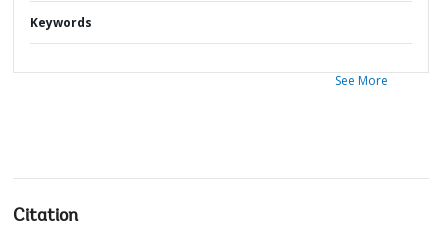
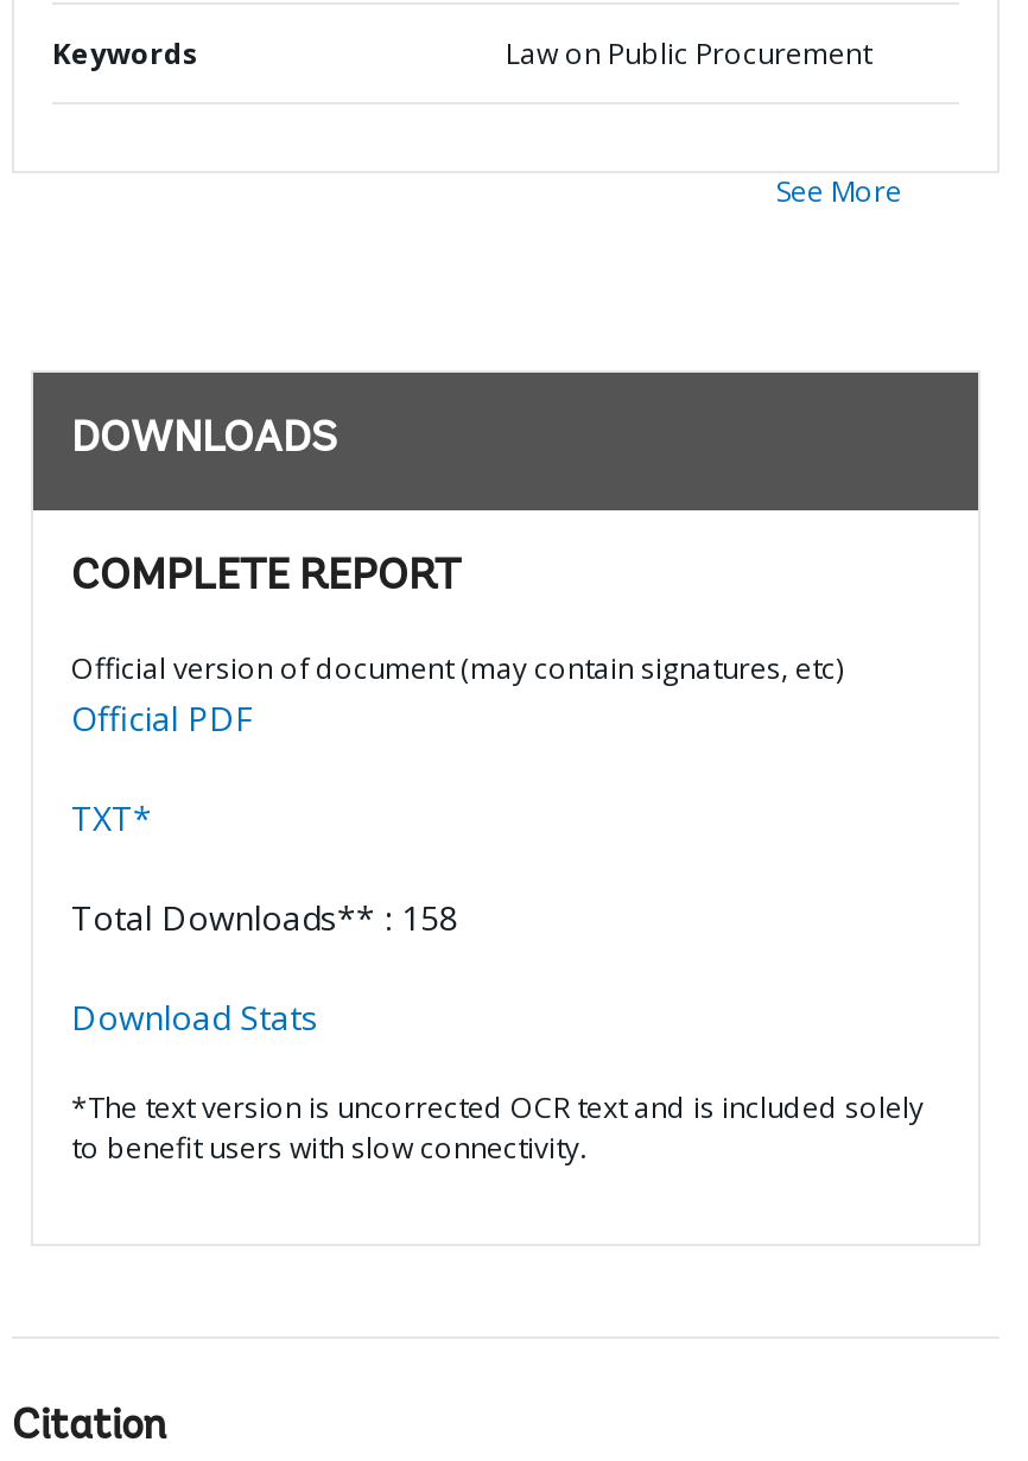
none -> [506,33,871,74] Law on Public Procurement
none -> [71,420,924,1168] DOWNLOADS | COMPLETE REPORT | Official version of document (may contain signatures, etc) | Official PDF | TXT* | Total Downloads** : 158 | Download Stats | *The text version is uncorrected OCR text and is included solely | to benefit users with slow connectivity.

